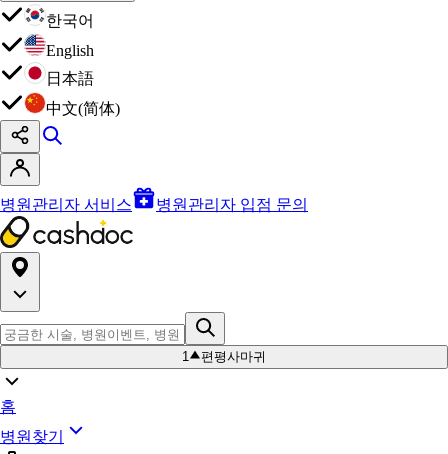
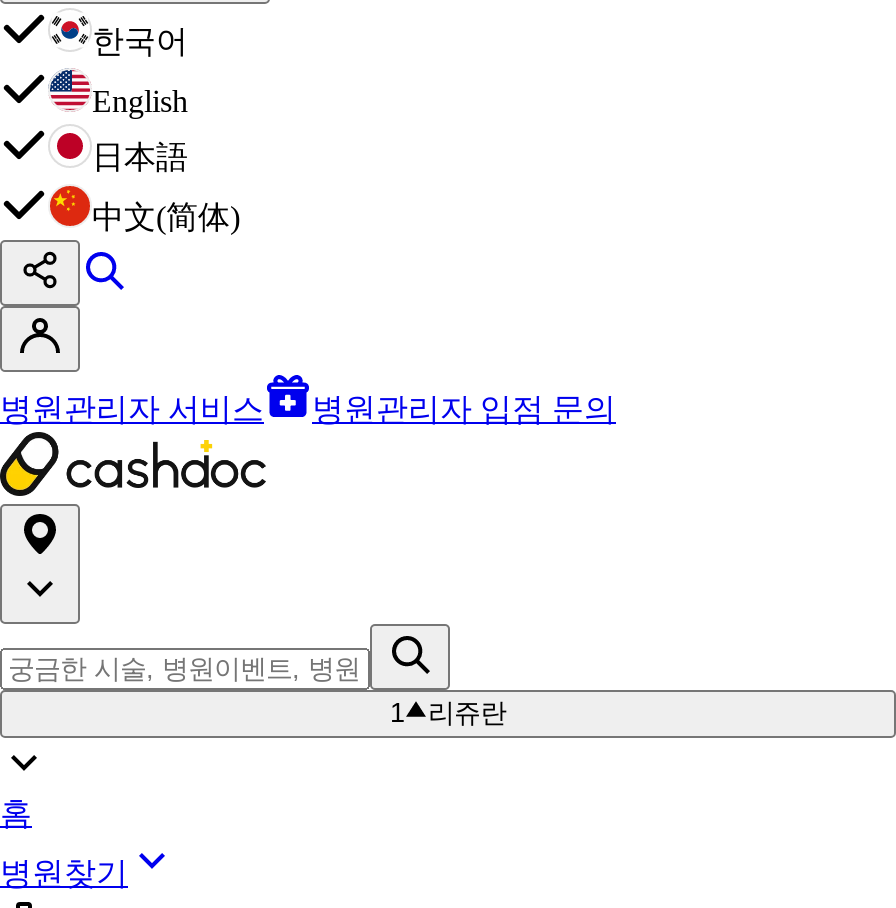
[201,349,266,364] 편평사마귀 -> [428,698,506,728] 리쥬란

